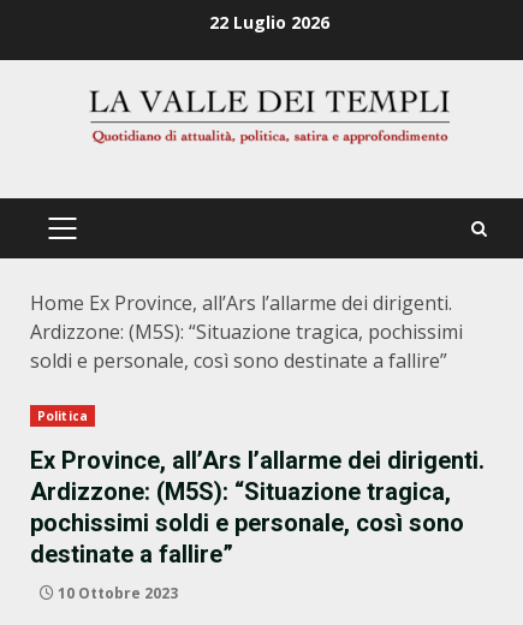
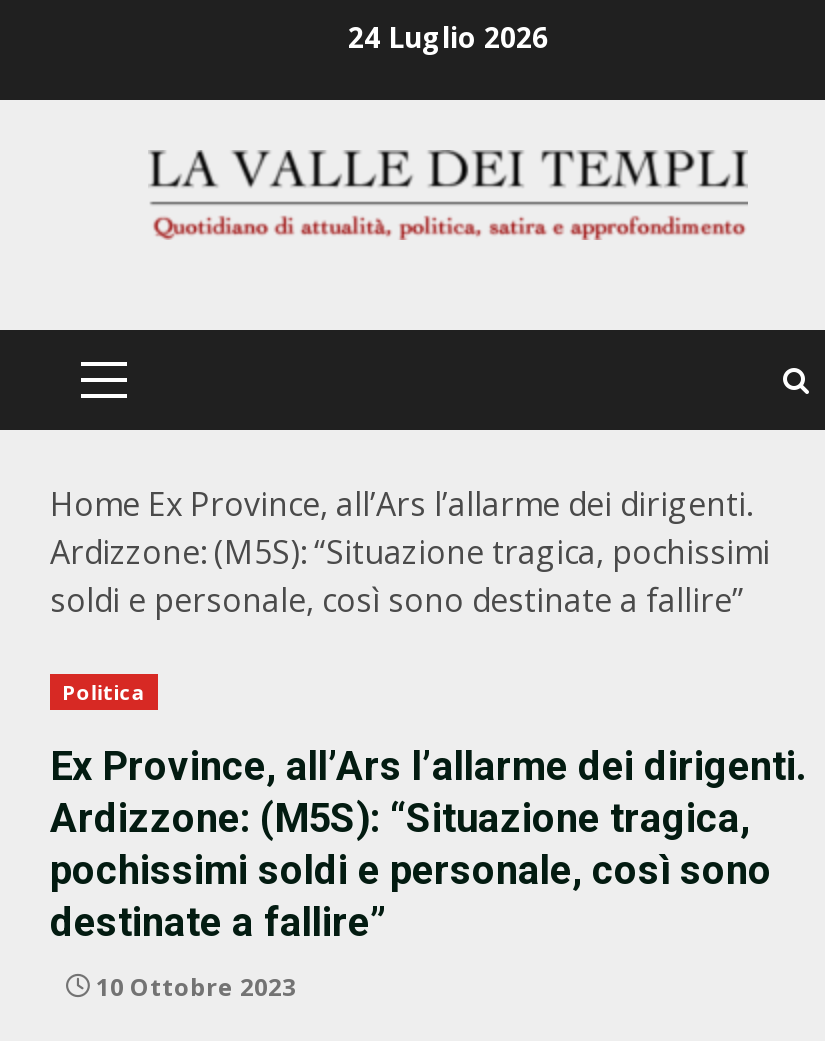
[209,10,329,33] 22 Luglio 2026 -> [348,17,548,55] 24 Luglio 2026

